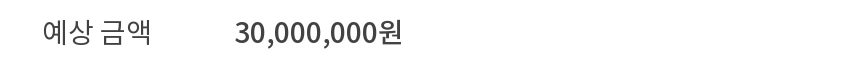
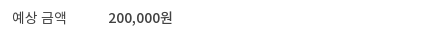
[234,15,404,51] 30,000,000원 -> [108,9,173,27] 200,000원

